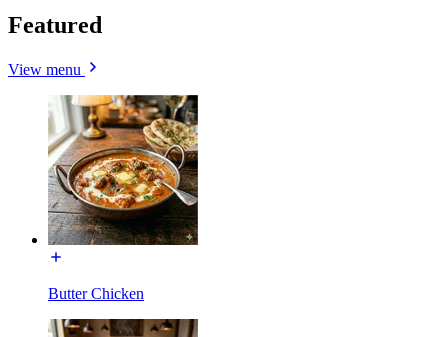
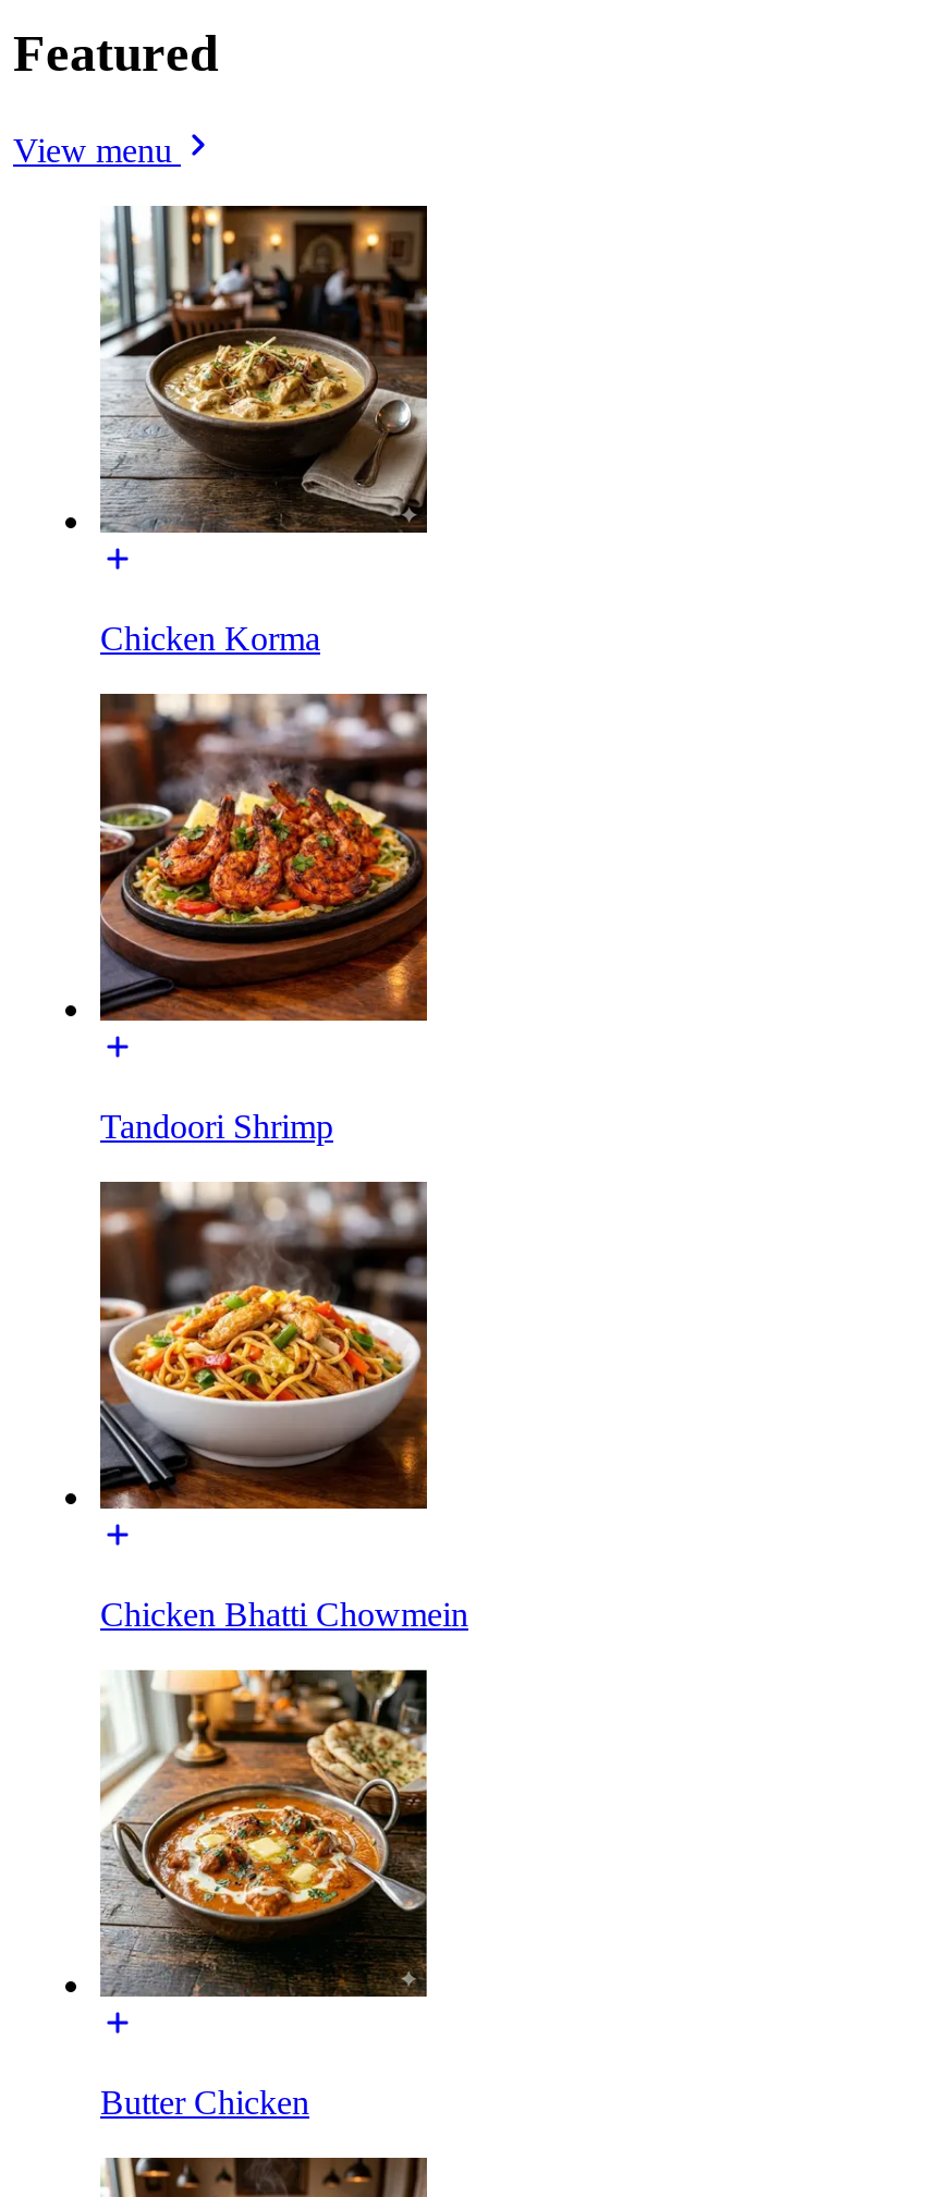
none -> [98,692,429,1144] [image] | Tandoori Shrimp
none -> [98,1180,468,1632] [image] | Chicken Bhatti Chowmein
none -> [98,204,429,528] [image]
none -> [100,619,320,656] Chicken Korma

